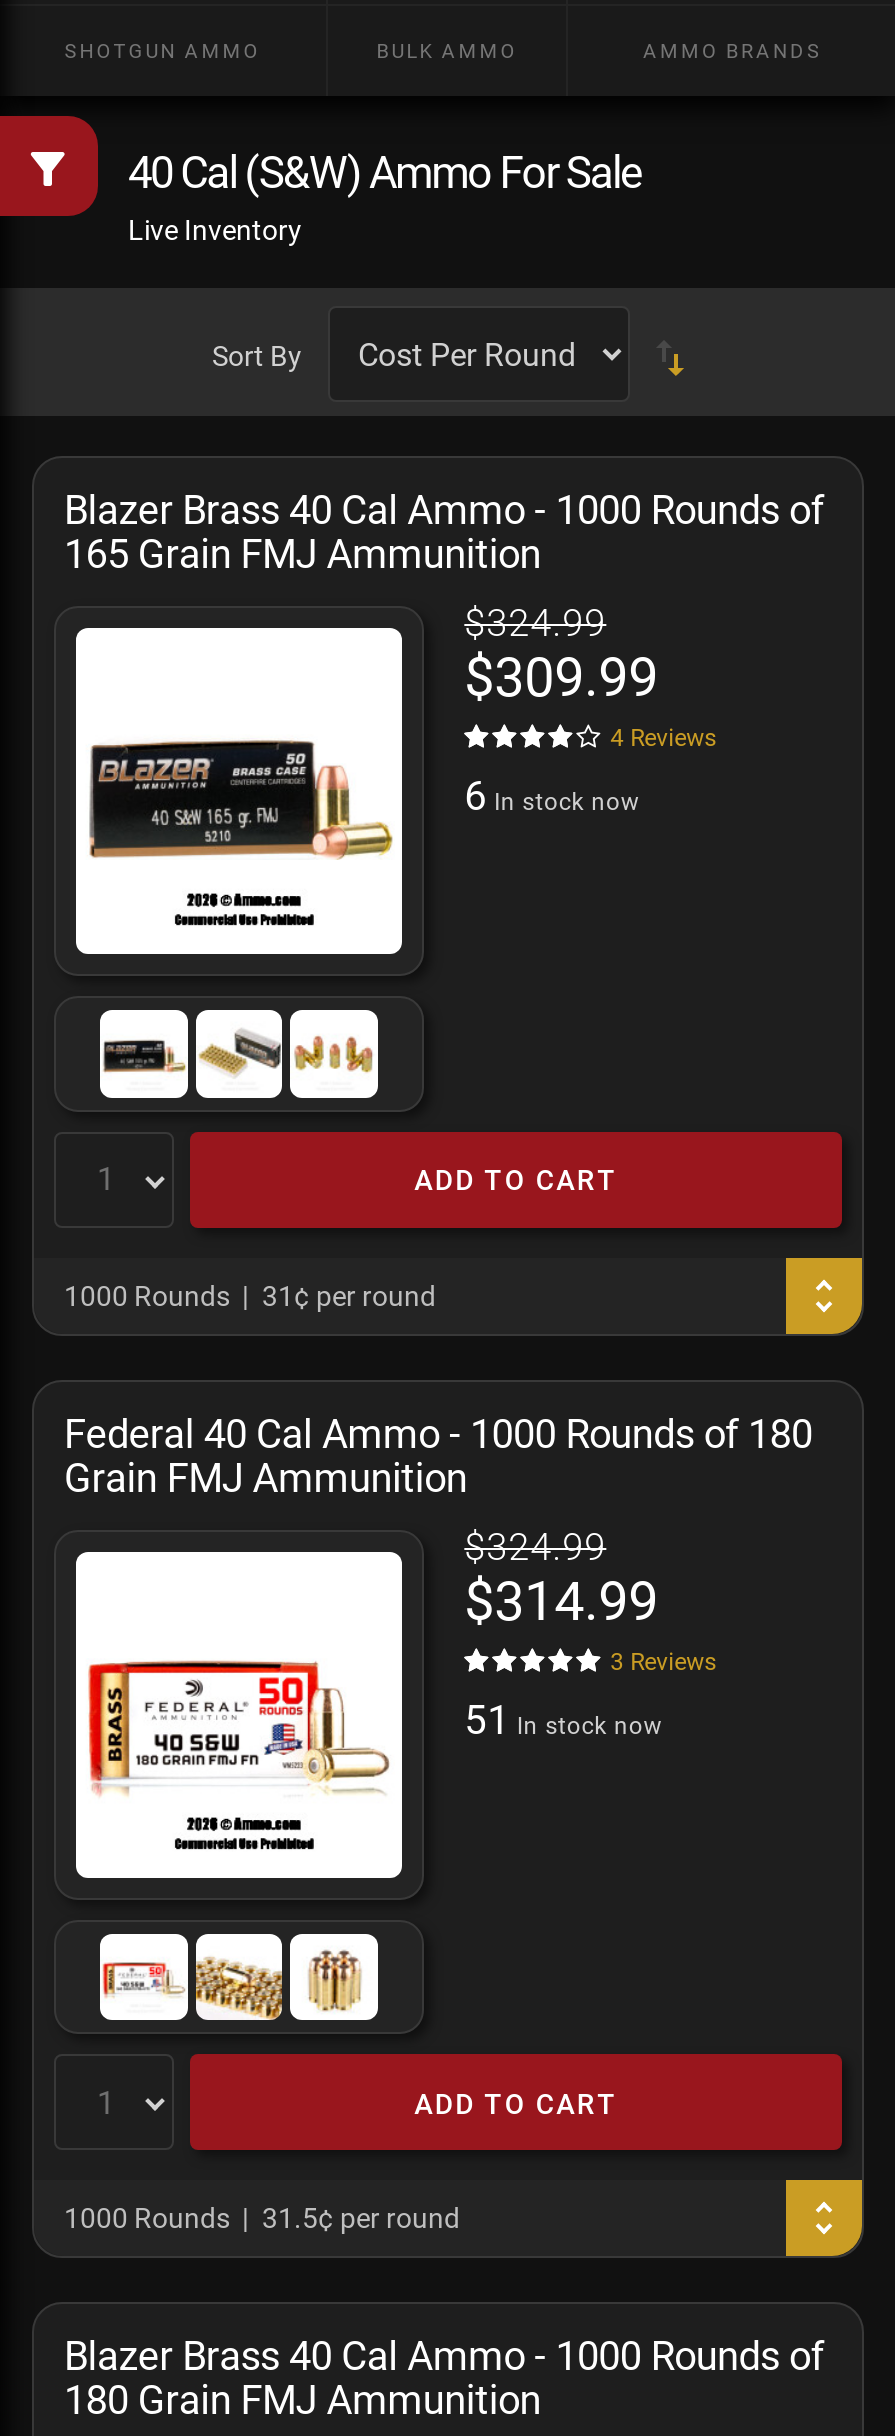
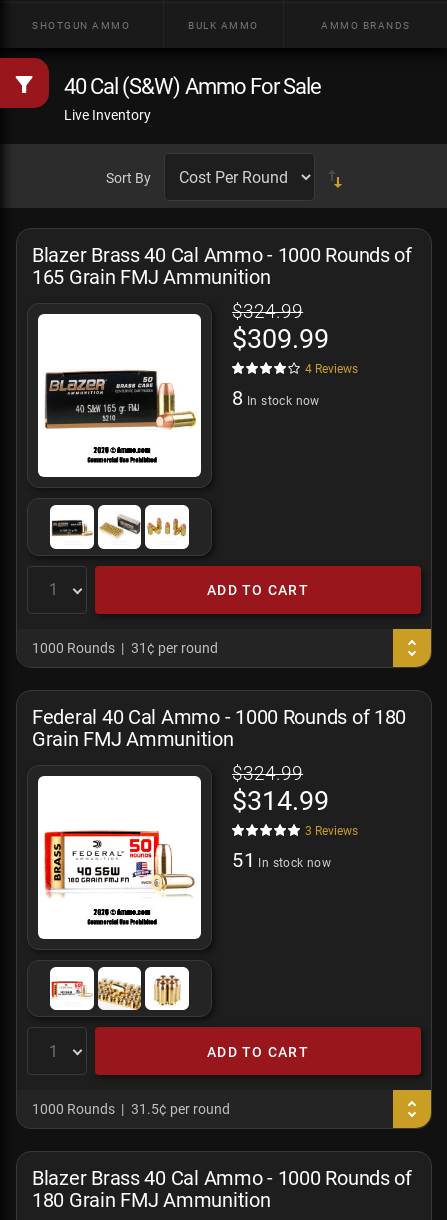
[464,772,640,820] 6 In stock now -> [232,386,320,410] 8 In stock now

